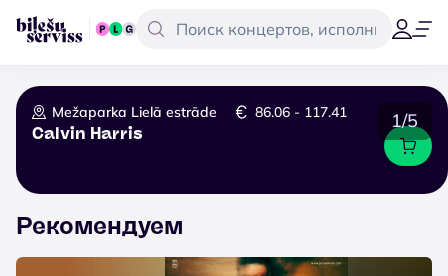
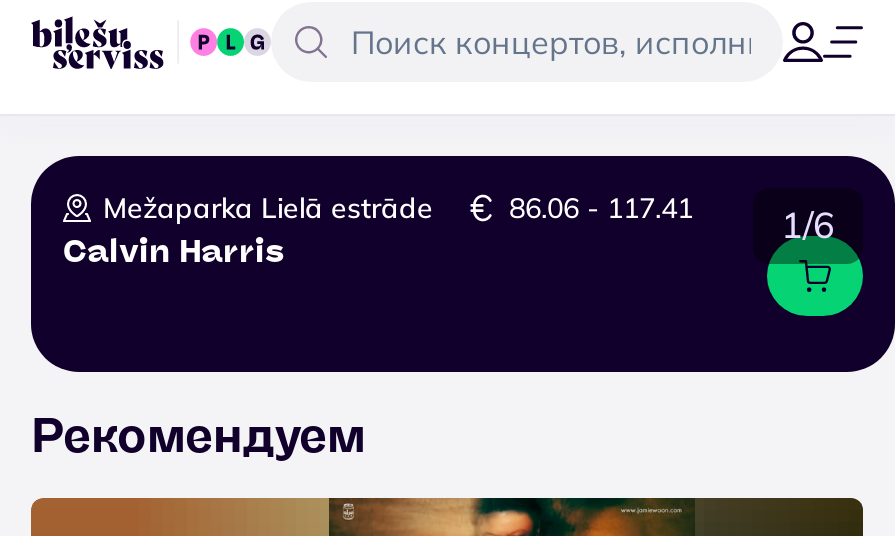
[391,109,418,132] 1/5 -> [781,202,835,248] 1/6

